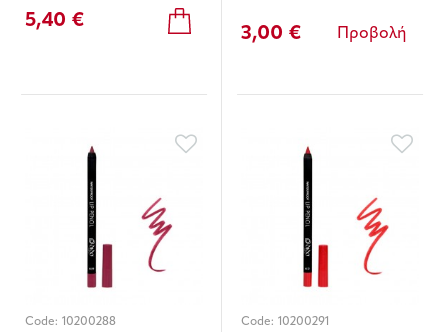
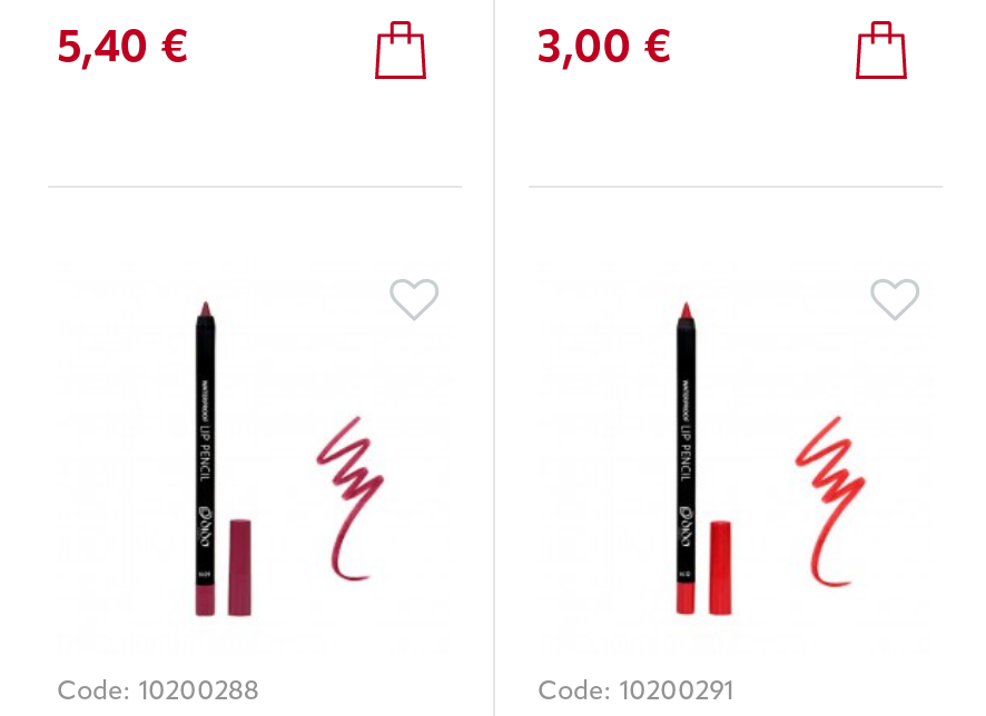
[337,26,407,42] Προβολή -> none

